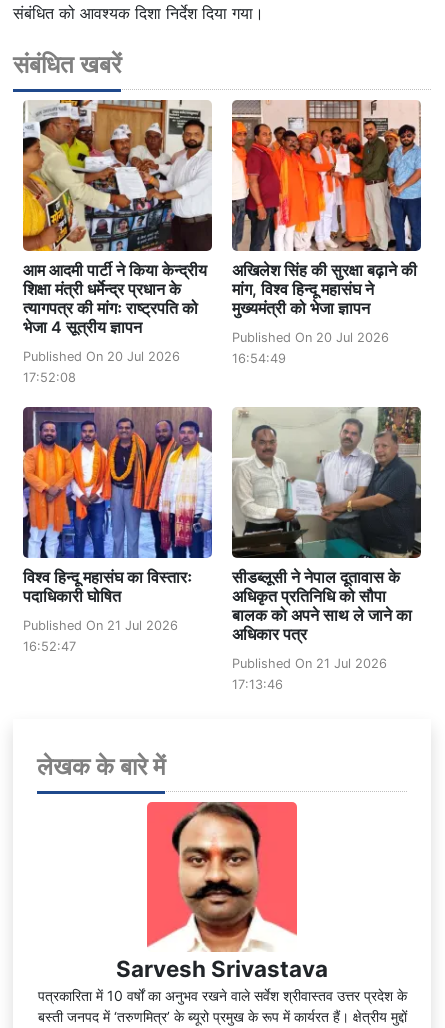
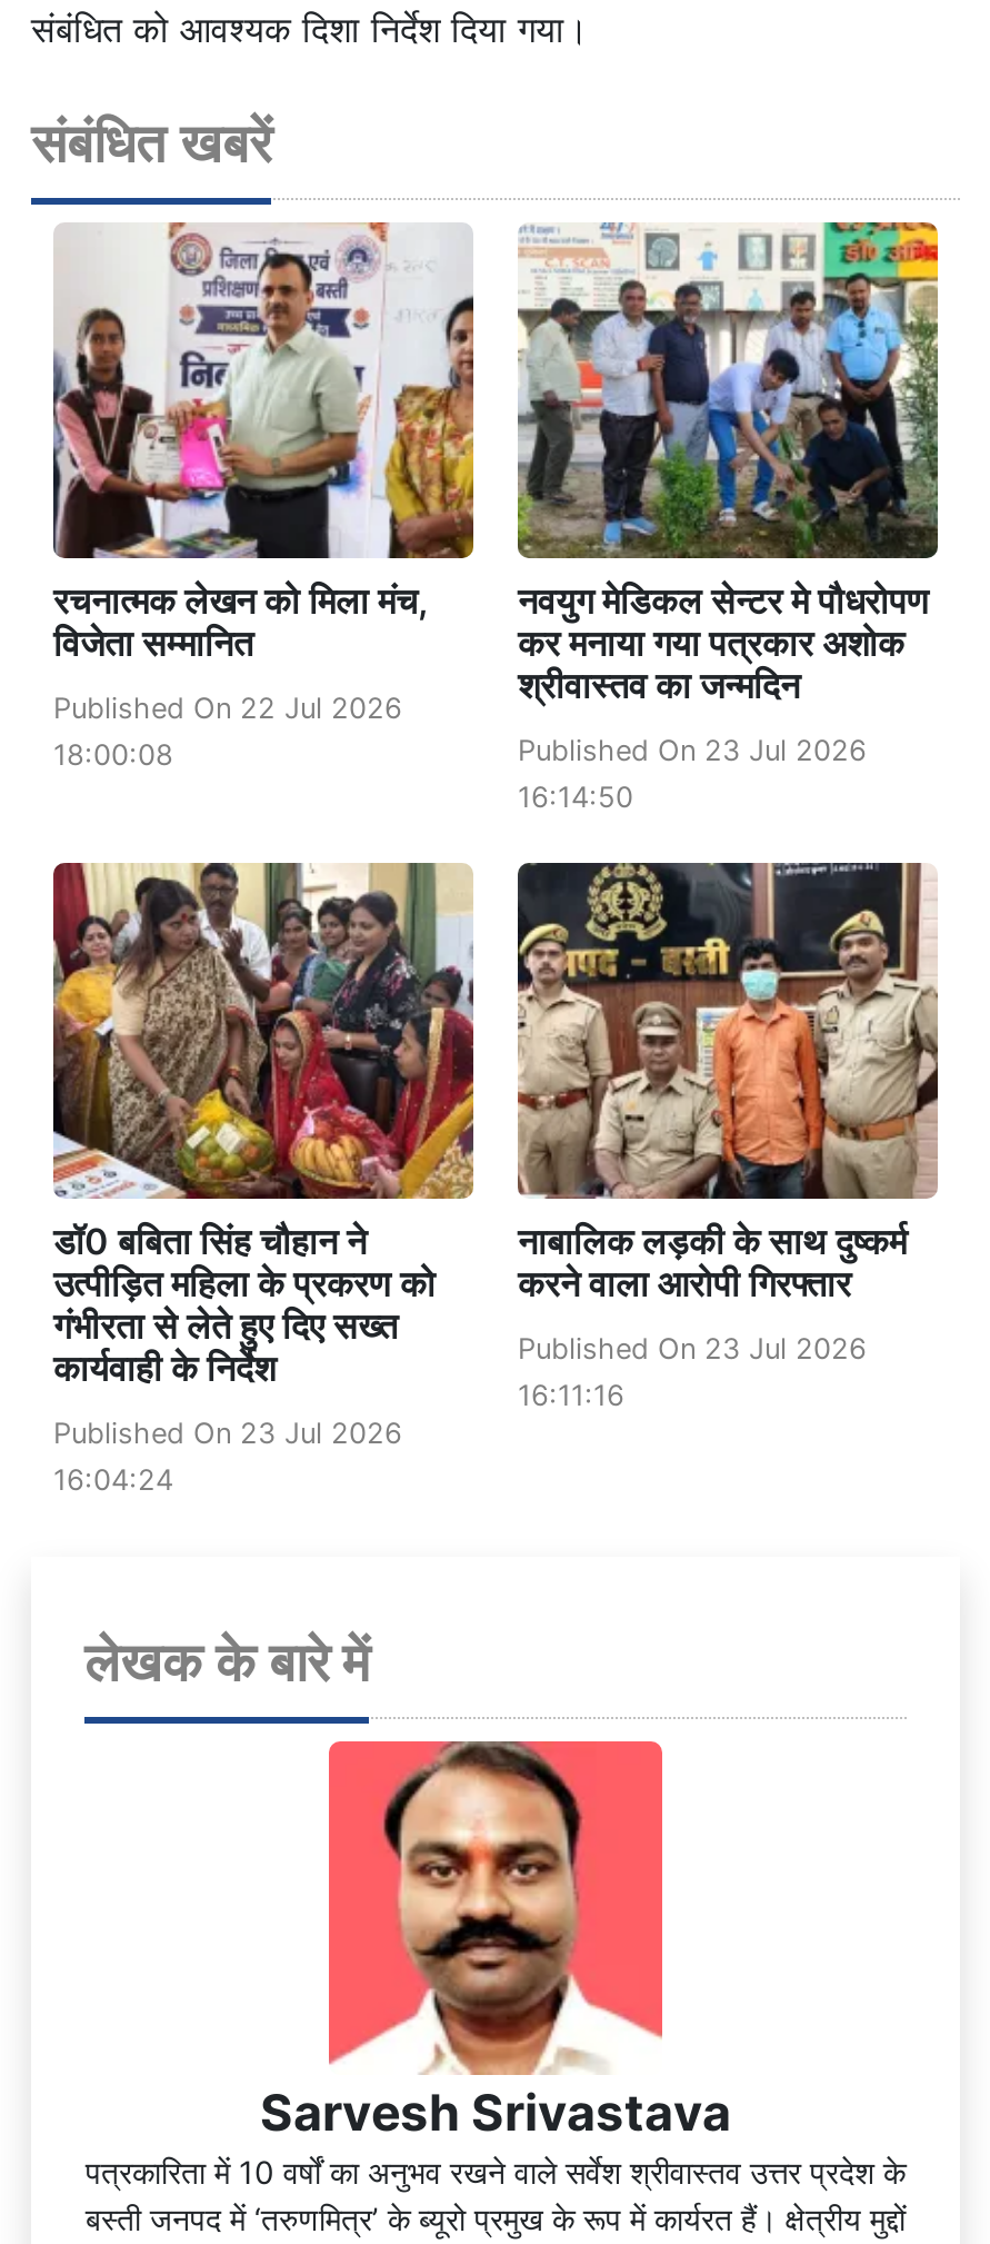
[22,99,213,337] [image] | आम आदमी पार्टी ने किया केन्द्रीय | शिक्षा मंत्री धर्मेन्द्र प्रधान के | त्यागपत्र की मांगः राष्ट्रपति को | भेजा 4 सूत्रीय ज्ञापन -> [51,220,476,664] [image] | रचनात्मक लेखन को मिला मंच, | विजेता सम्मानित
[231,99,422,318] [image] | अखिलेश सिंह की सुरक्षा बढ़ाने की | मांग, विश्व हिन्दू महासंघ ने | मुख्यमंत्री को भेजा ज्ञापन -> [518,220,940,707] [image] | नवयुग मेडिकल सेन्टर मे पौधरोपण | कर मनाया गया पत्रकार अशोक | श्रीवास्तव का जन्मदिन
[232,330,389,366] Published On 20 Jul 2026 | 16:54:49 -> [518,733,867,813] Published On 23 Jul 2026 | 16:14:50
[23,349,180,385] Published On 20 Jul 2026 | 17:52:08 -> [53,691,402,771] Published On 22 Jul 2026 | 18:00:08
[22,406,213,606] [image] | विश्व हिन्दू महासंघ का विस्तारः | पदाधिकारी घोषित -> [51,863,476,1390] [image] | डॉ0 बबिता सिंह चौहान ने | उत्पीड़ित महिला के प्रकरण को | गंभीरता से लेते हुए दिए सख्त | कार्यवाही के निर्देश
[232,406,422,644] [image] | सीडब्लूसी ने नेपाल दूतावास के | अधिकृत प्रतिनिधि को सौपा | बालक को अपने साथ ले जाने का | अधिकार पत्र -> [516,861,938,1305] [image] | नाबालिक लड़की के साथ दुष्कर्म | करने वाला आरोपी गिरफ्तार
[23,618,178,654] Published On 21 Jul 2026 | 16:52:47 -> [53,1416,402,1497] Published On 23 Jul 2026 | 16:04:24
[232,656,387,692] Published On 21 Jul 2026 | 17:13:46 -> [518,1332,867,1412] Published On 23 Jul 2026 | 16:11:16

